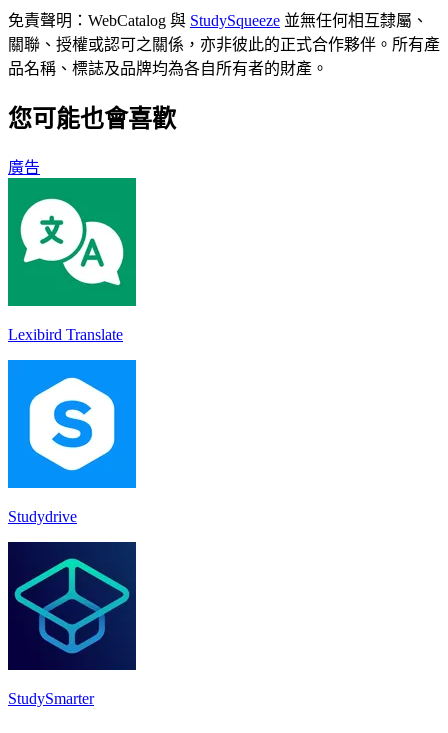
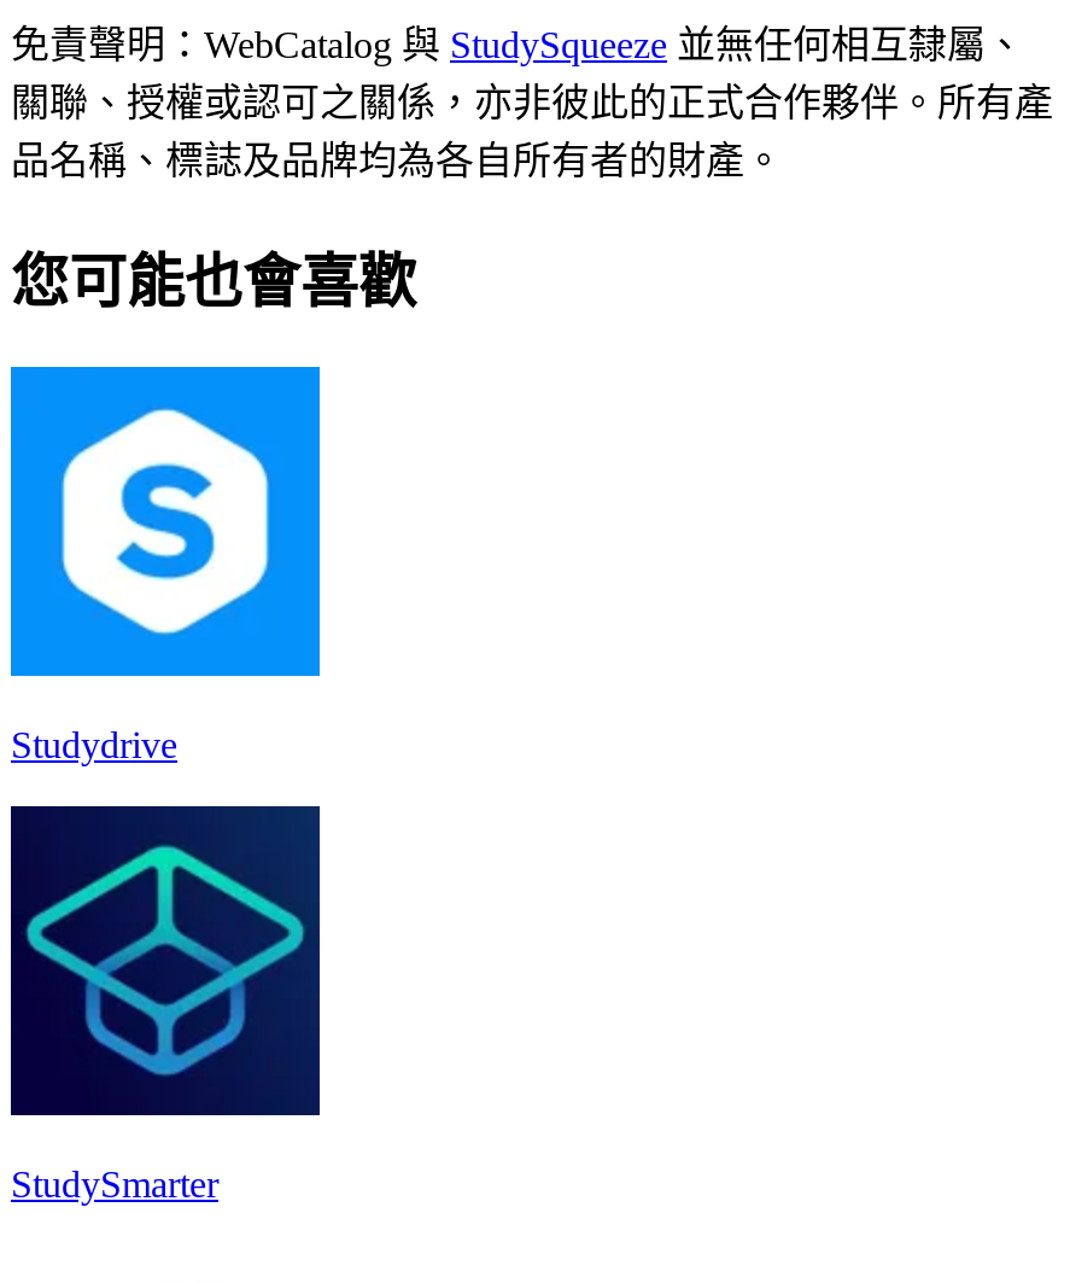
[8,159,40,176] 廣告 -> none
[7,177,137,343] [image] | Lexibird Translate -> none

